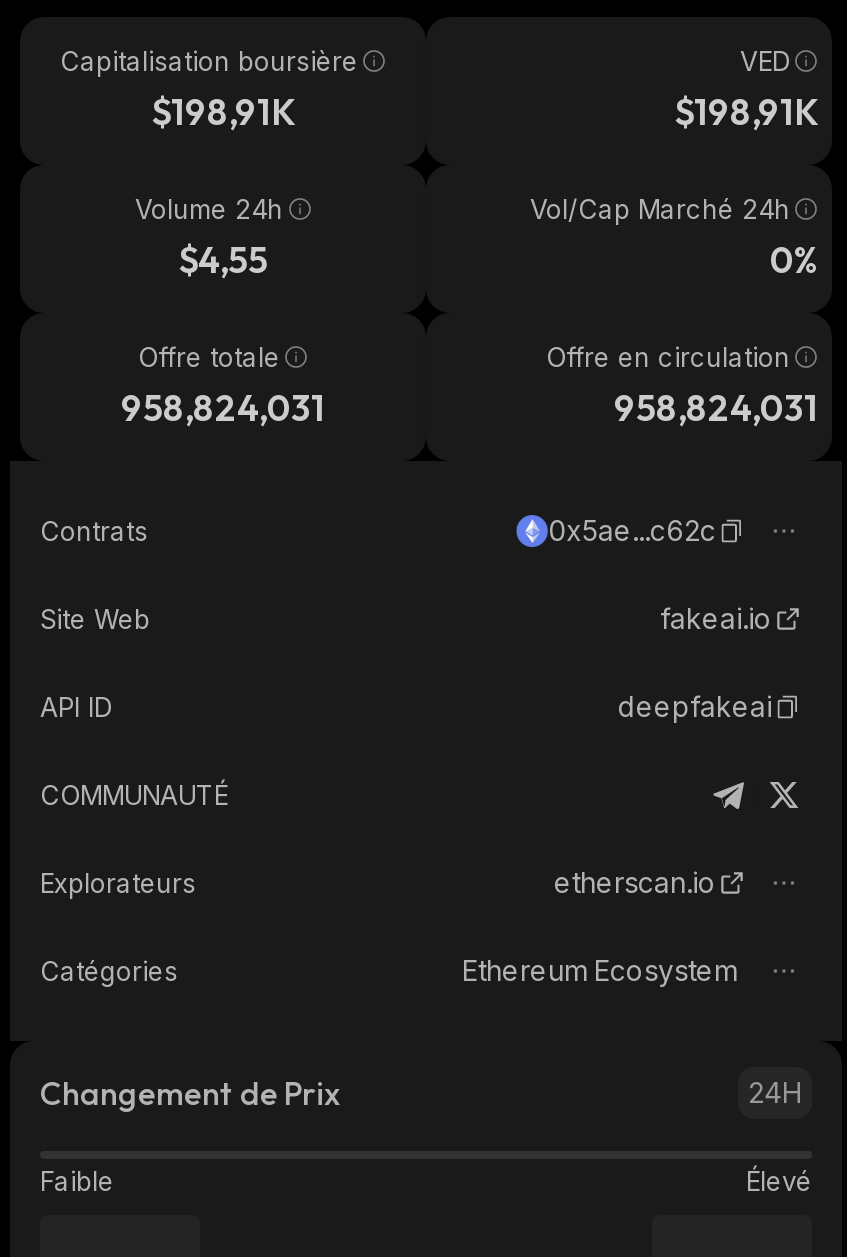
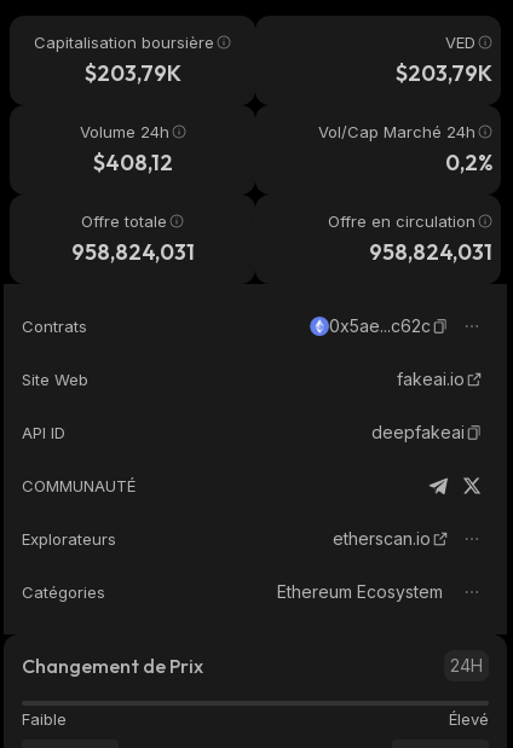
[151,89,295,135] $198,91K -> [84,59,181,87] $203,79K
[674,89,818,135] $198,91K -> [396,59,492,87] $203,79K
[178,237,268,283] $4,55 -> [93,149,172,176] $408,12
[770,237,818,283] 0% -> [445,149,492,176] 0,2%

